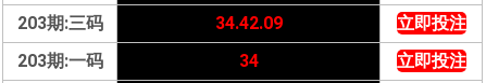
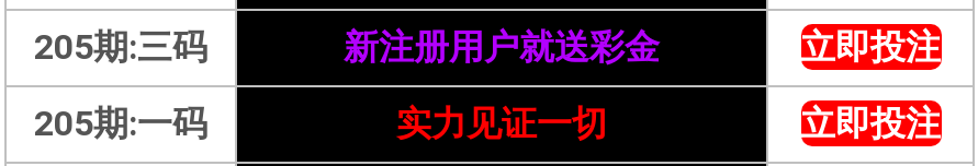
[17,13,282,33] 203期:三码 | 34.42.09 -> [34,25,660,67] 205期:三码 | 新注册用户就送彩金
[17,50,258,71] 203期:一码 | 34 -> [34,102,607,143] 205期:一码 | 实力见证一切

